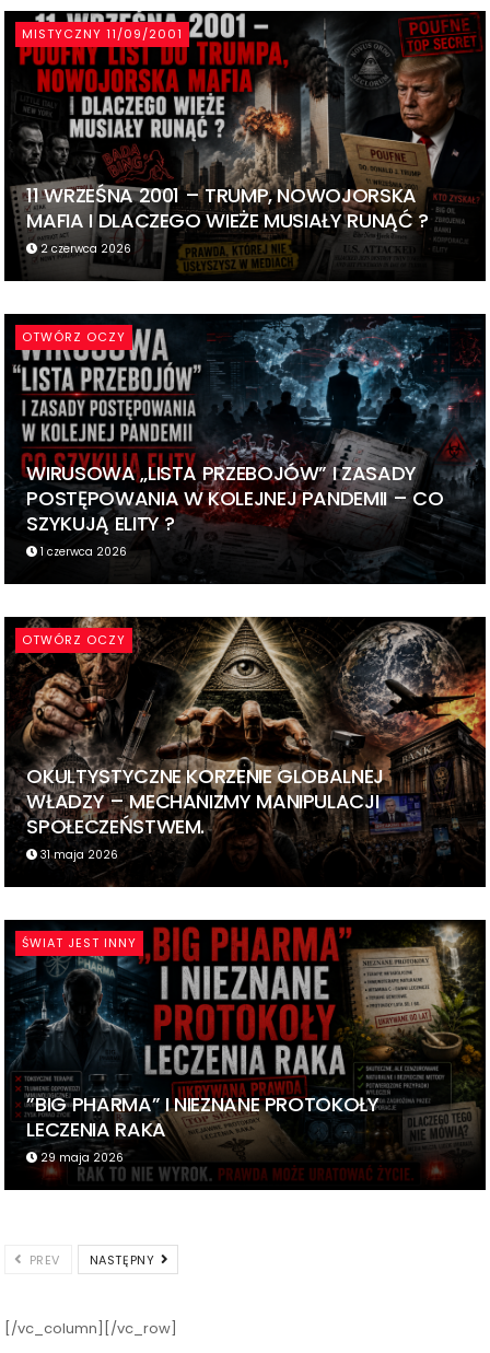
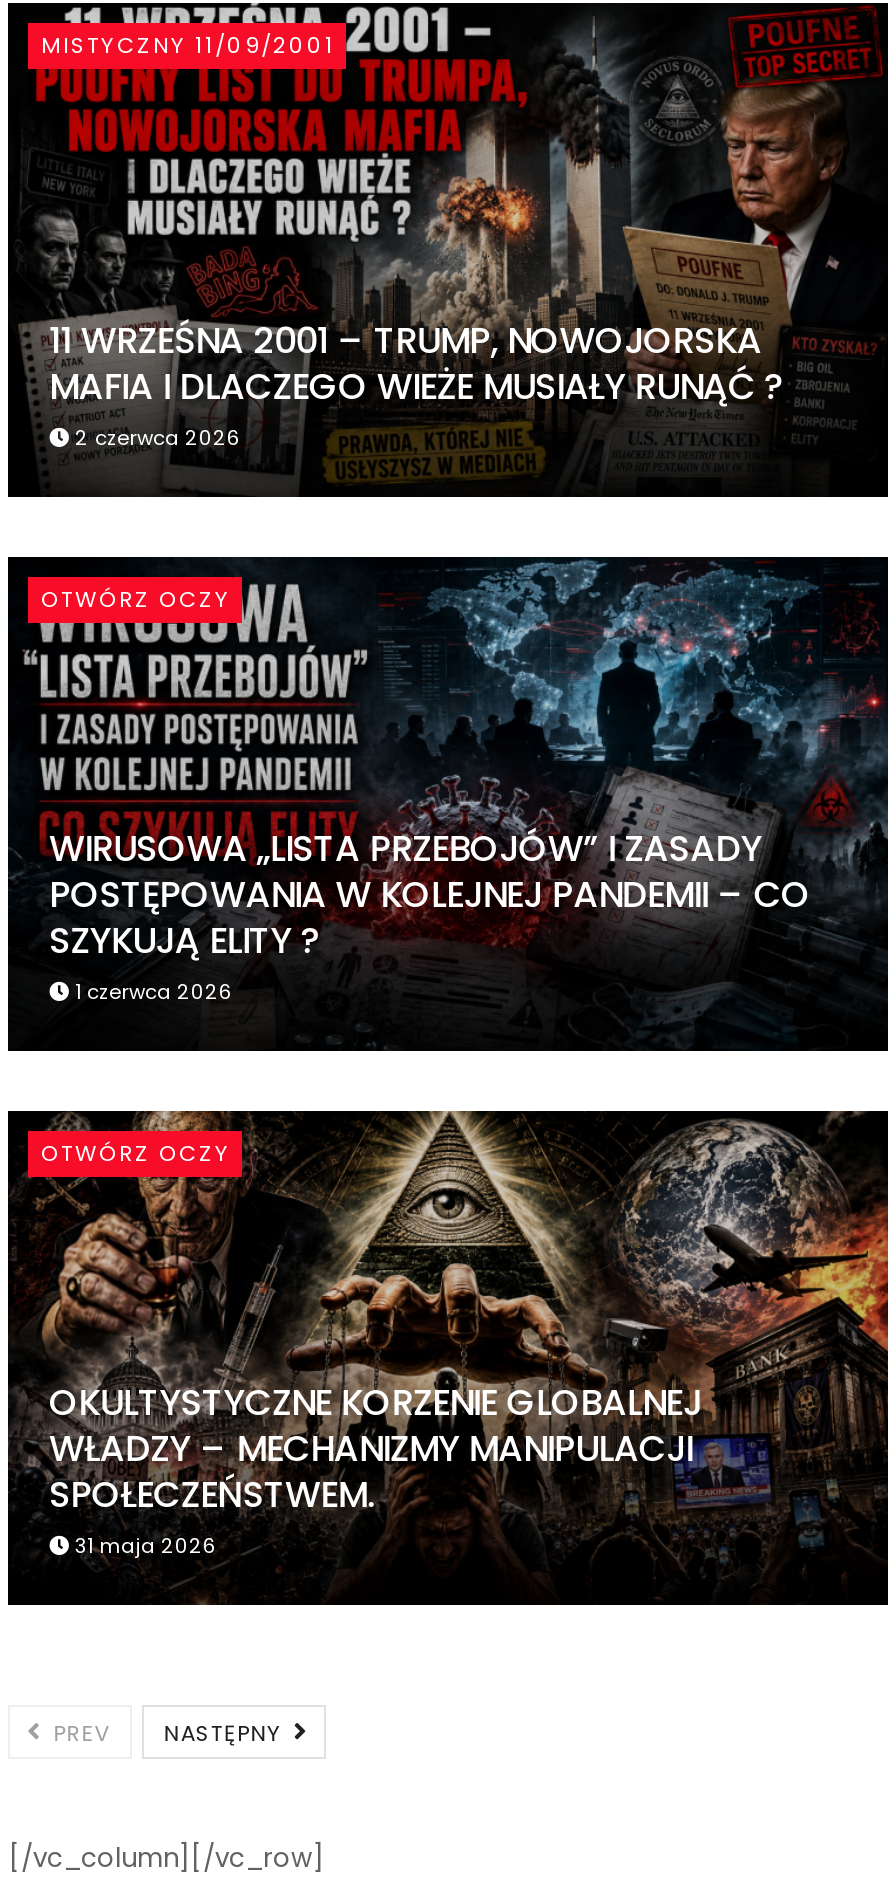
[7,919,487,1180] [image] | ŚWIAT JEST INNY -> none
[27,1091,379,1166] ”BIG PHARMA” I NIEZNANE PROTOKOŁY | LECZENIA RAKA | 29 maja 2026 -> none

